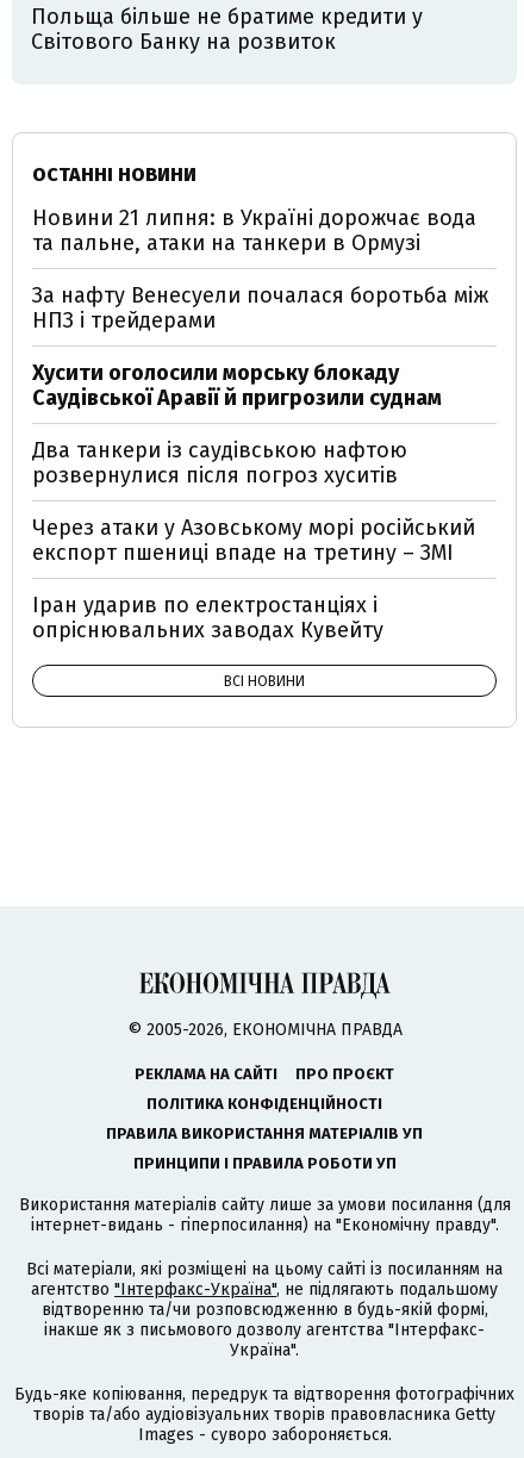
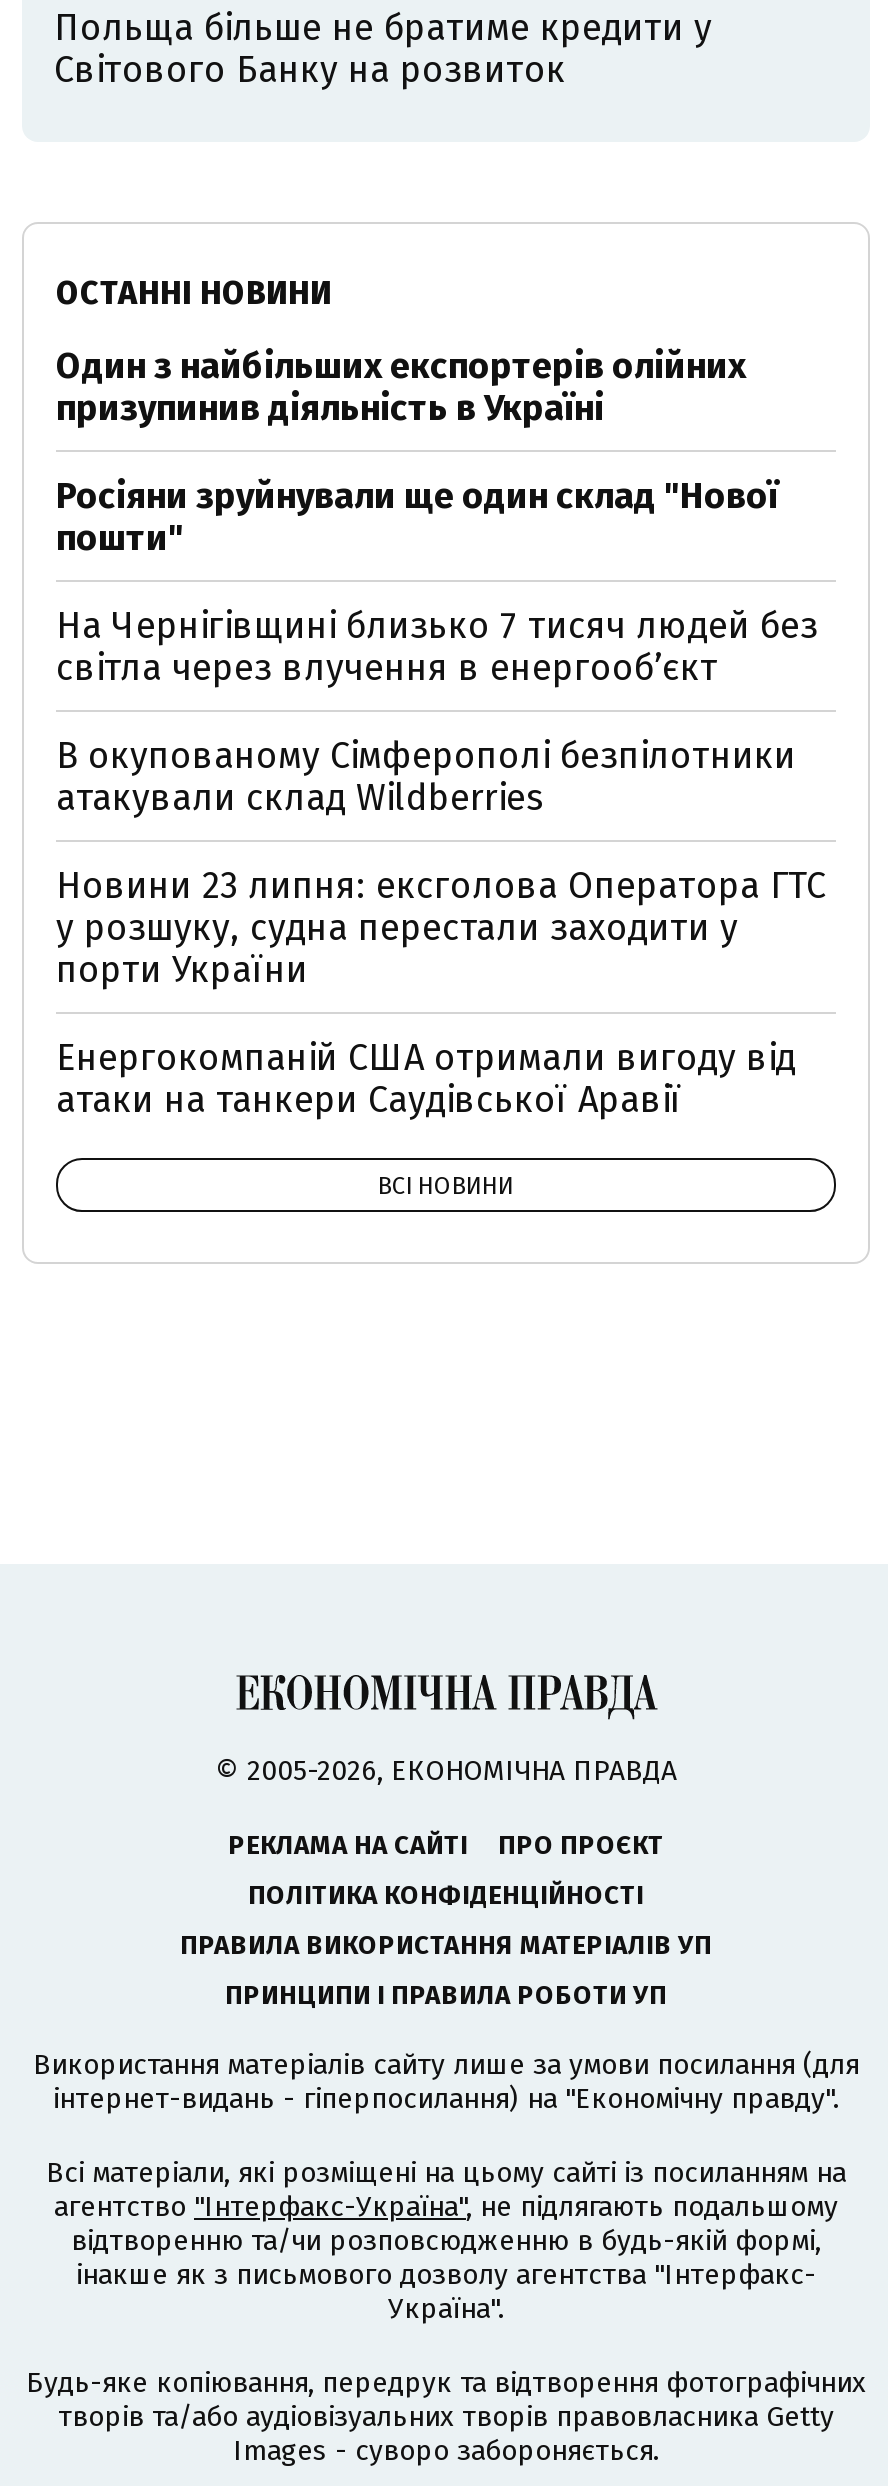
[32,205,476,256] Новини 21 липня: в Україні дорожчає вода | та пальне, атаки на танкери в Ормузі -> [56,344,746,430] Один з найбільших експортерів олійних | призупинив діяльність в Україні
[32,282,488,333] За нафту Венесуели почалася боротьба між | НПЗ і трейдерами -> [56,474,778,560] Росіяни зруйнували ще один склад "Нової | пошти"
[32,359,442,411] Хусити оголосили морську блокаду | Саудівської Аравії й пригрозили суднам -> [56,604,818,690] На Чернігівщині близько 7 тисяч людей без | світла через влучення в енергообʼєкт
[32,437,407,488] Два танкери із саудівською нафтою | розвернулися після погроз хуситів -> [56,734,796,820] В окупованому Сімферополі безпілотники | атакували склад Wildberries
[32,514,475,566] Через атаки у Азовському морі російський | експорт пшениці впаде на третину – ЗМІ -> [56,864,826,992] Новини 23 липня: ексголова Оператора ГТС | у розшуку, судна перестали заходити у | порти України
[32,592,383,643] Іран ударив по електростанціях і | опріснювальних заводах Кувейту -> [56,1036,796,1122] Енергокомпаній США отримали вигоду від | атаки на танкери Саудівської Аравії

